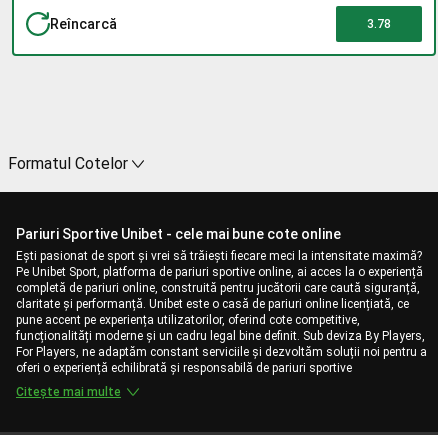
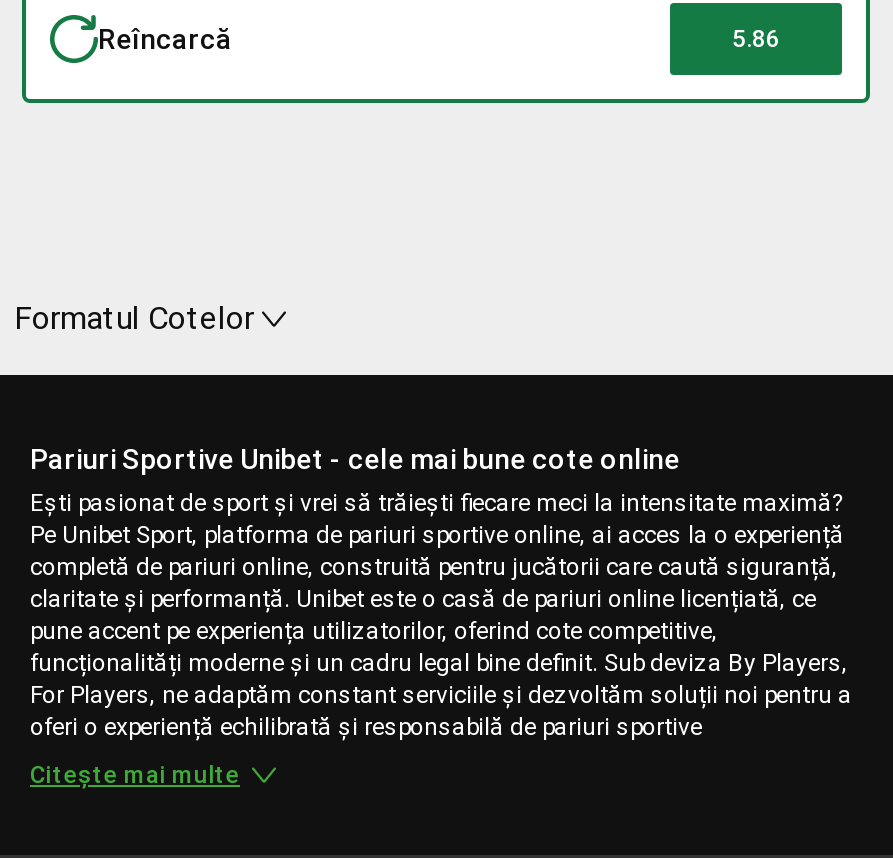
[367,17,391,31] 3.78 -> [732,25,780,53] 5.86

